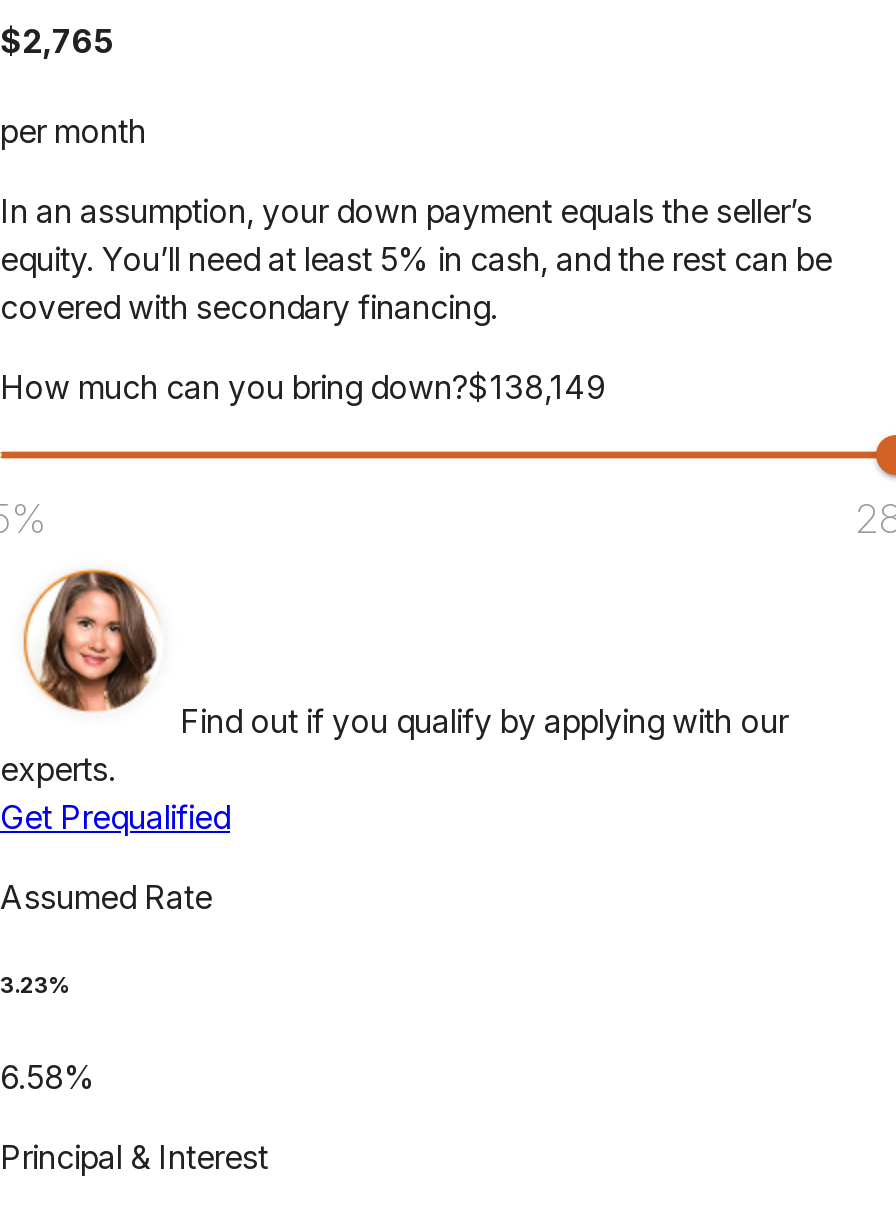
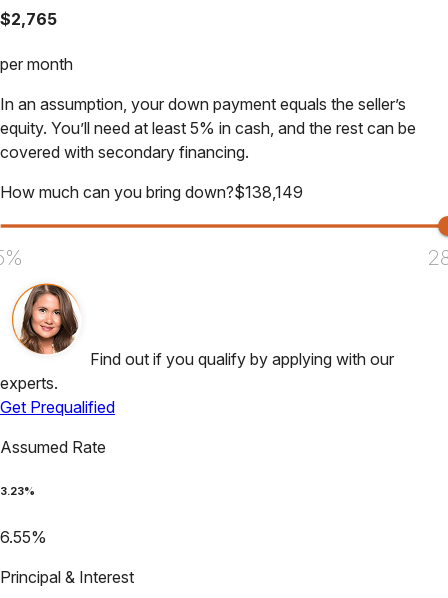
[0,1057,96,1097] 6.58% -> [0,527,47,547] 6.55%

